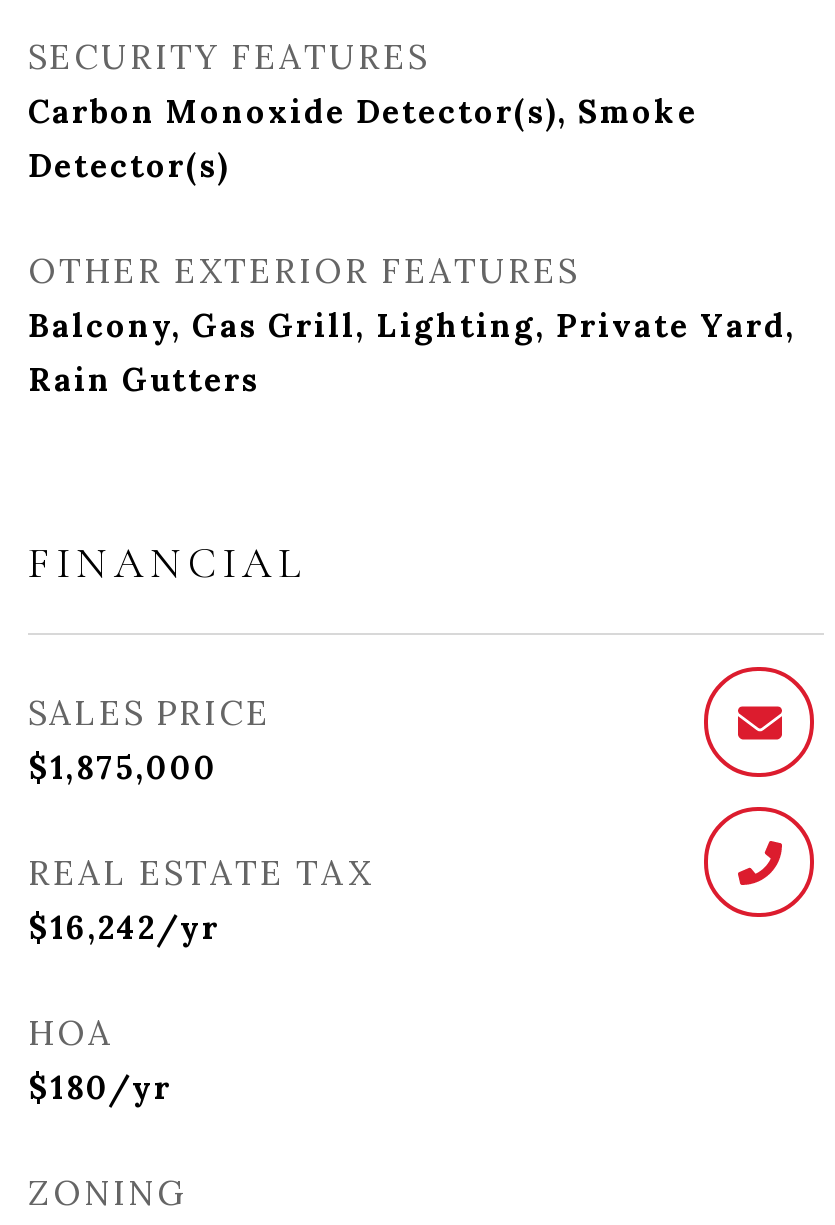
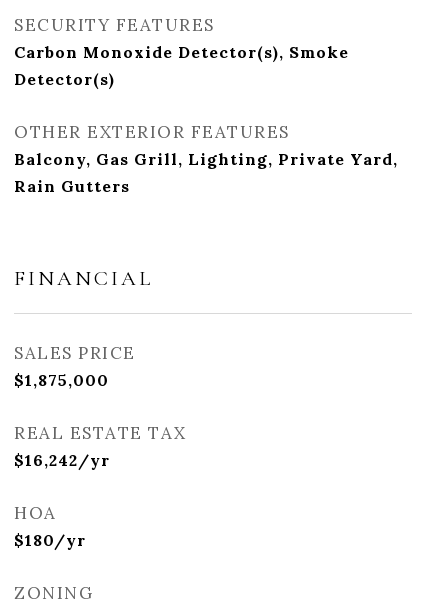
[702,665,816,779] [image] -> none
[702,805,816,919] [image] -> none

